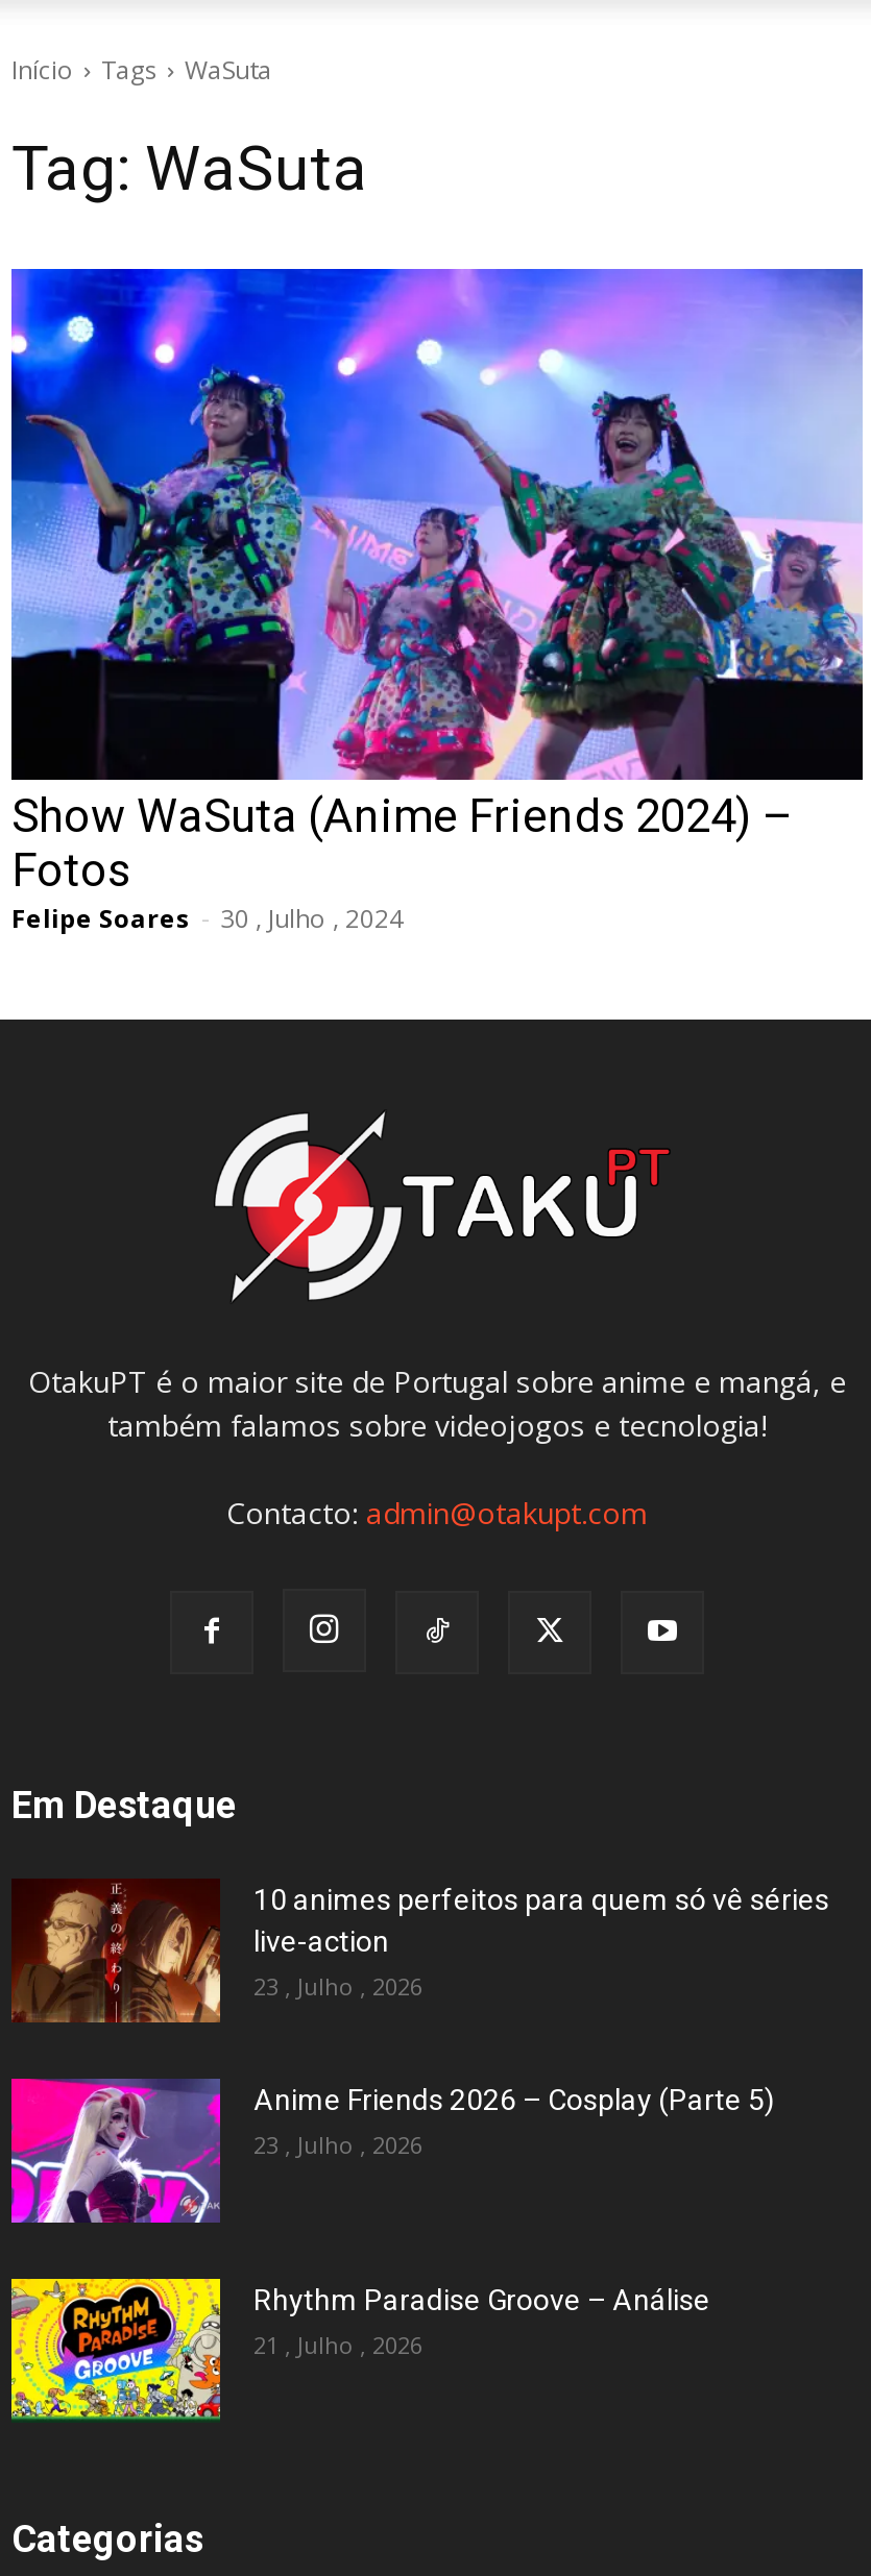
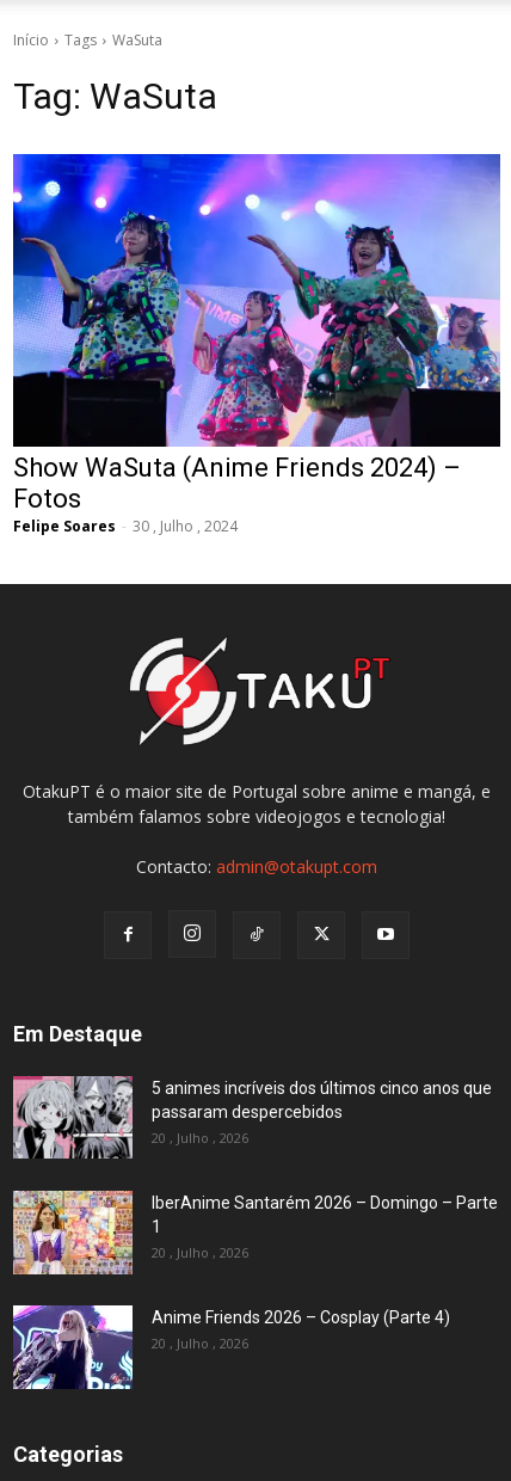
[11,1879,829,2025] [image] | 10 animes perfeitos para quem só vê séries | live-action | 23 , Julho , 2026 -> [12,1075,492,1160] [image] | 5 animes incríveis dos últimos cinco anos que | passaram despercebidos | 20 , Julho , 2026
[9,2077,775,2225] [image] | Anime Friends 2026 – Cosplay (Parte 5) | 23 , Julho , 2026 -> [12,1190,498,1276] [image] | IberAnime Santarém 2026 – Domingo – Parte | 1 | 20 , Julho , 2026
[9,2277,710,2425] [image] | Rhythm Paradise Groove – Análise | 21 , Julho , 2026 -> [12,1304,450,1390] [image] | Anime Friends 2026 – Cosplay (Parte 4) | 20 , Julho , 2026

